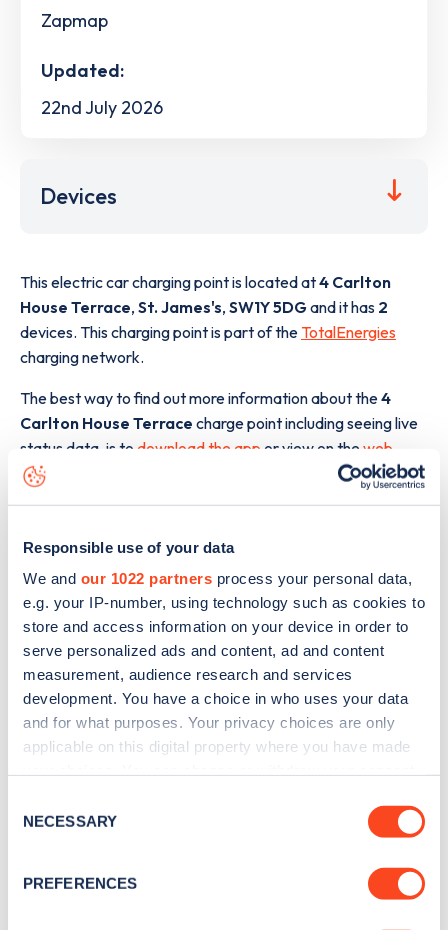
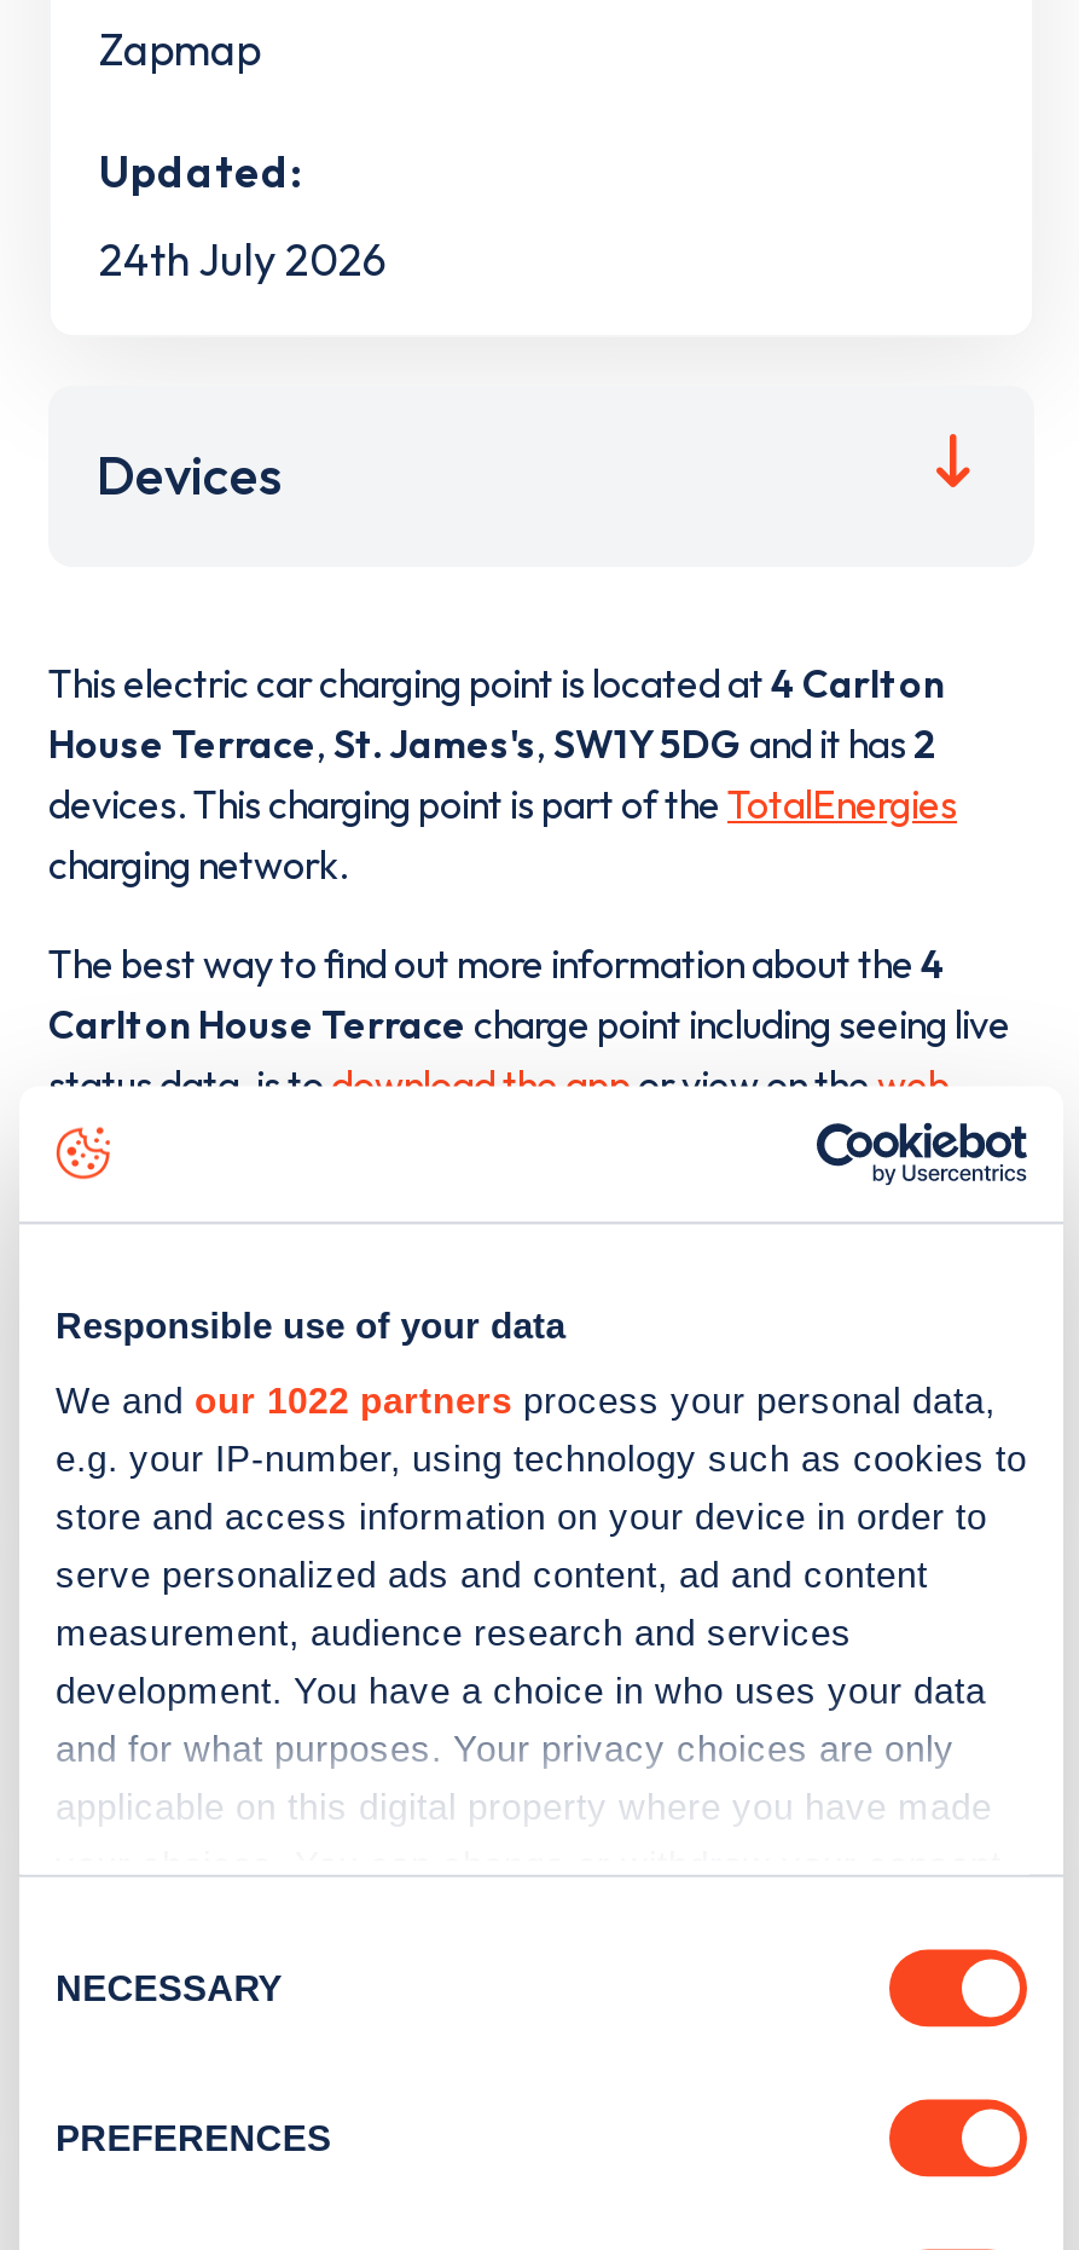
[41,96,163,119] 22nd July 2026 -> [99,233,387,288] 24th July 2026

